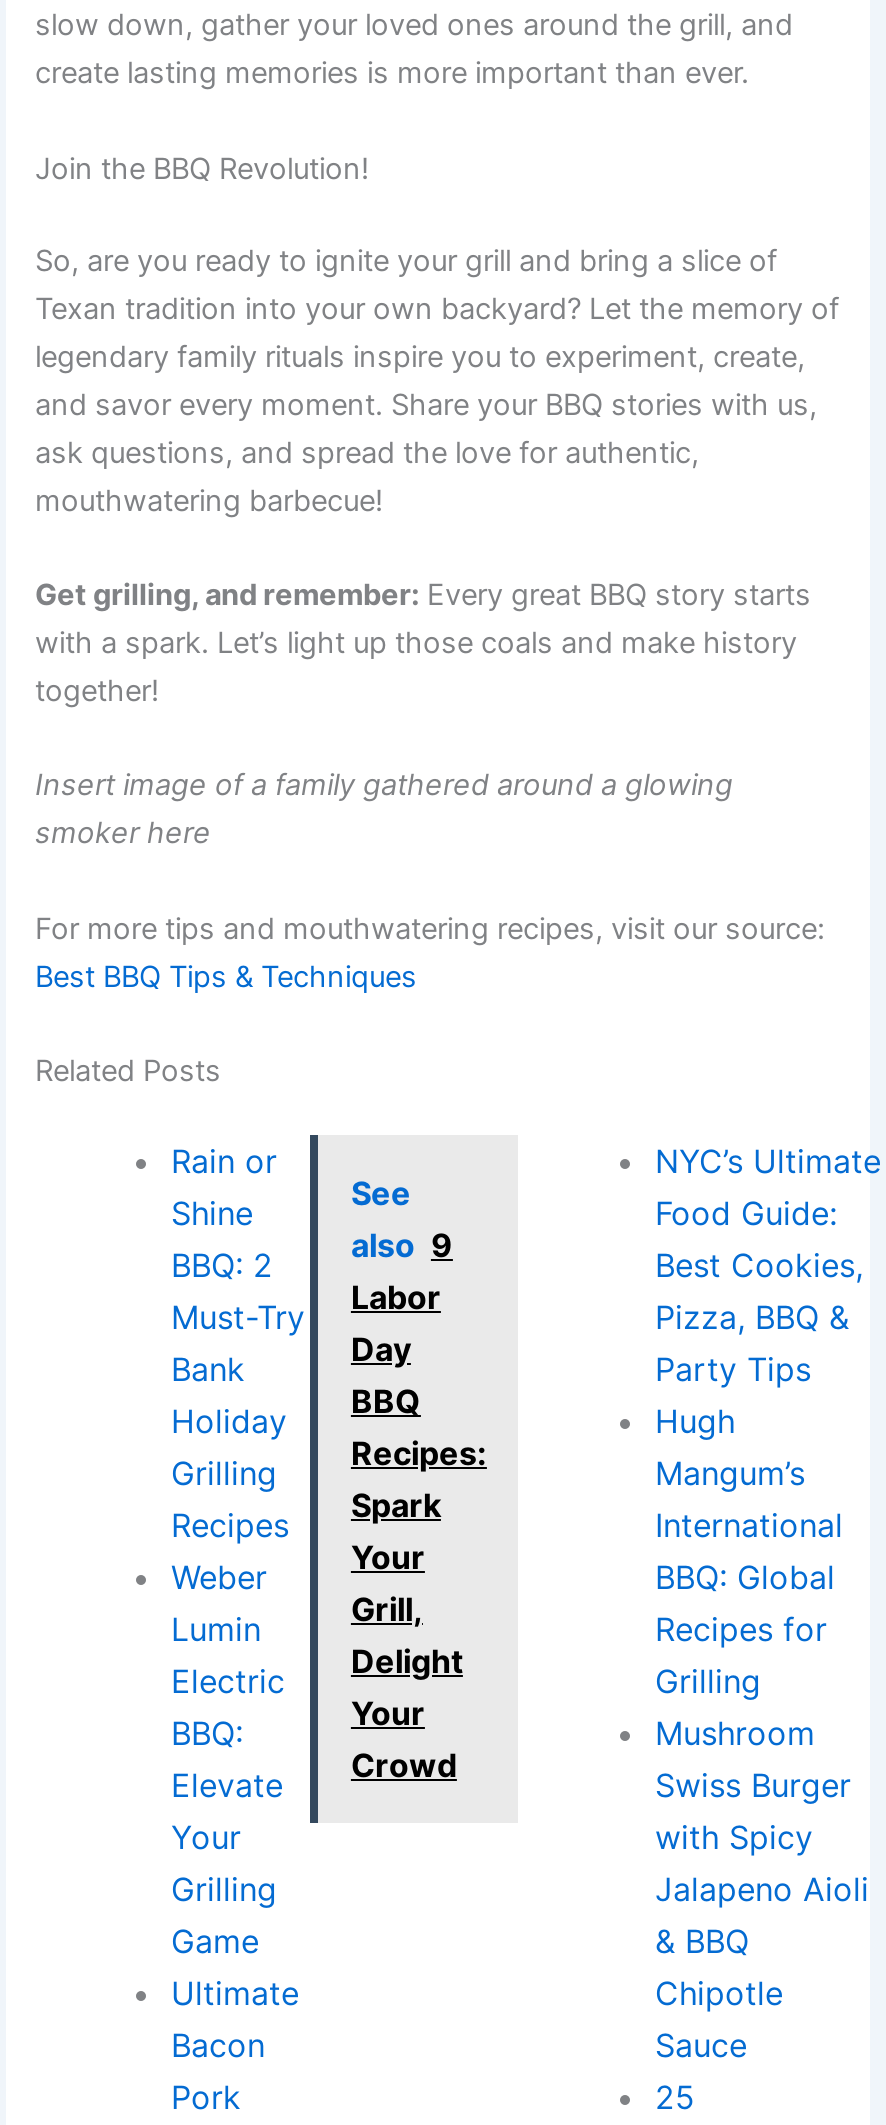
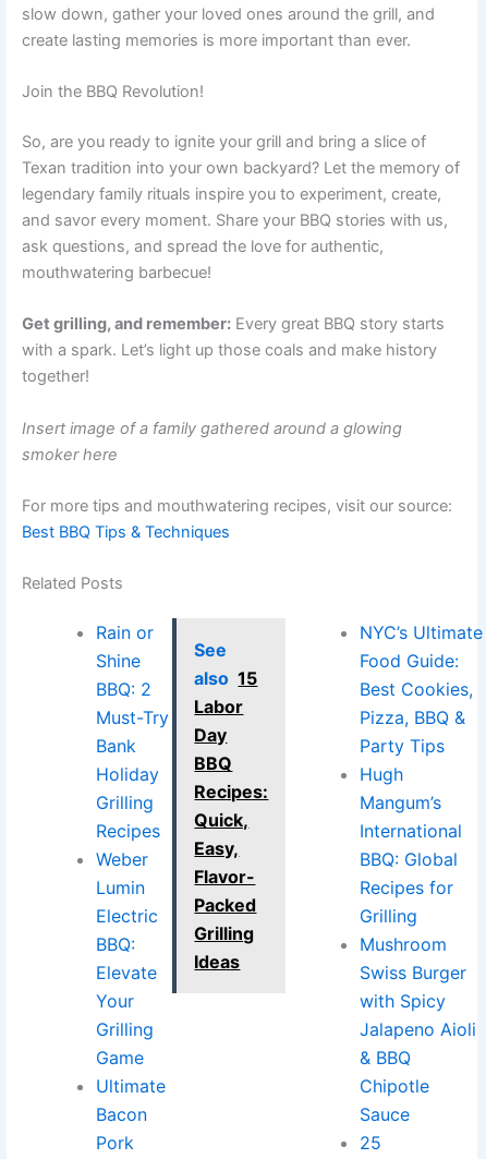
[171,1225,453,1285] BBQ: 2 also 9 -> [96,668,258,700] BBQ: 2 also 15
[351,1485,463,1785] Spark | Your | Grill, | Delight | Your | Crowd -> [195,809,257,973] Quick, | Easy, | Flavor- | Packed | Grilling | Ideas

